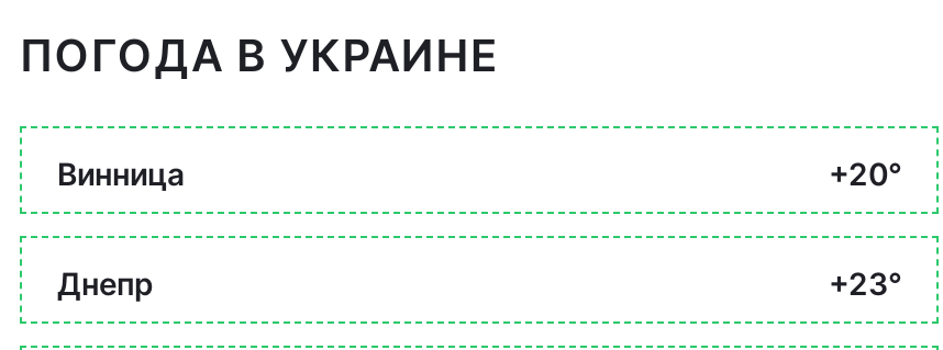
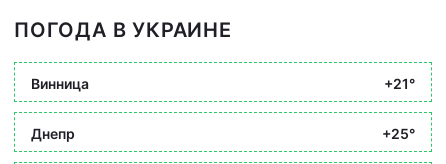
[829,154,901,191] +20° -> [384,74,415,91] +21°
[829,263,901,301] +23° -> [382,124,415,141] +25°

